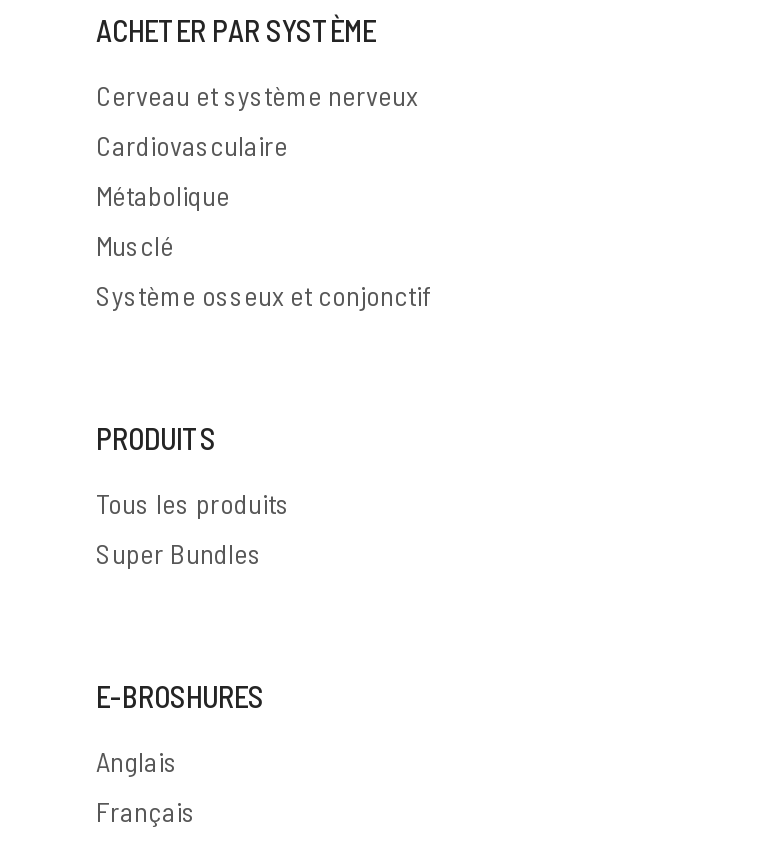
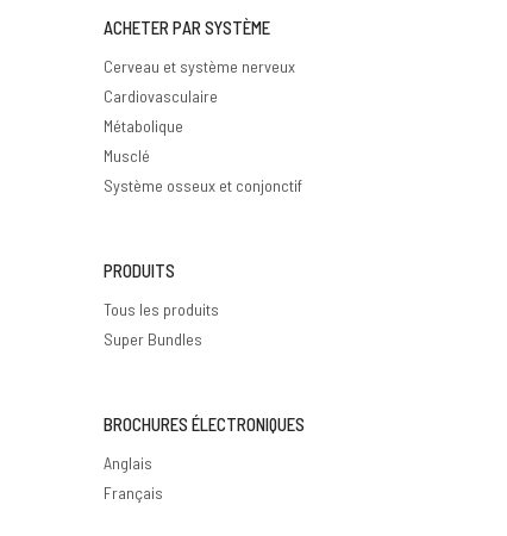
[96,678,264,714] E-BROSHURES -> [104,413,305,435] BROCHURES ÉLECTRONIQUES

